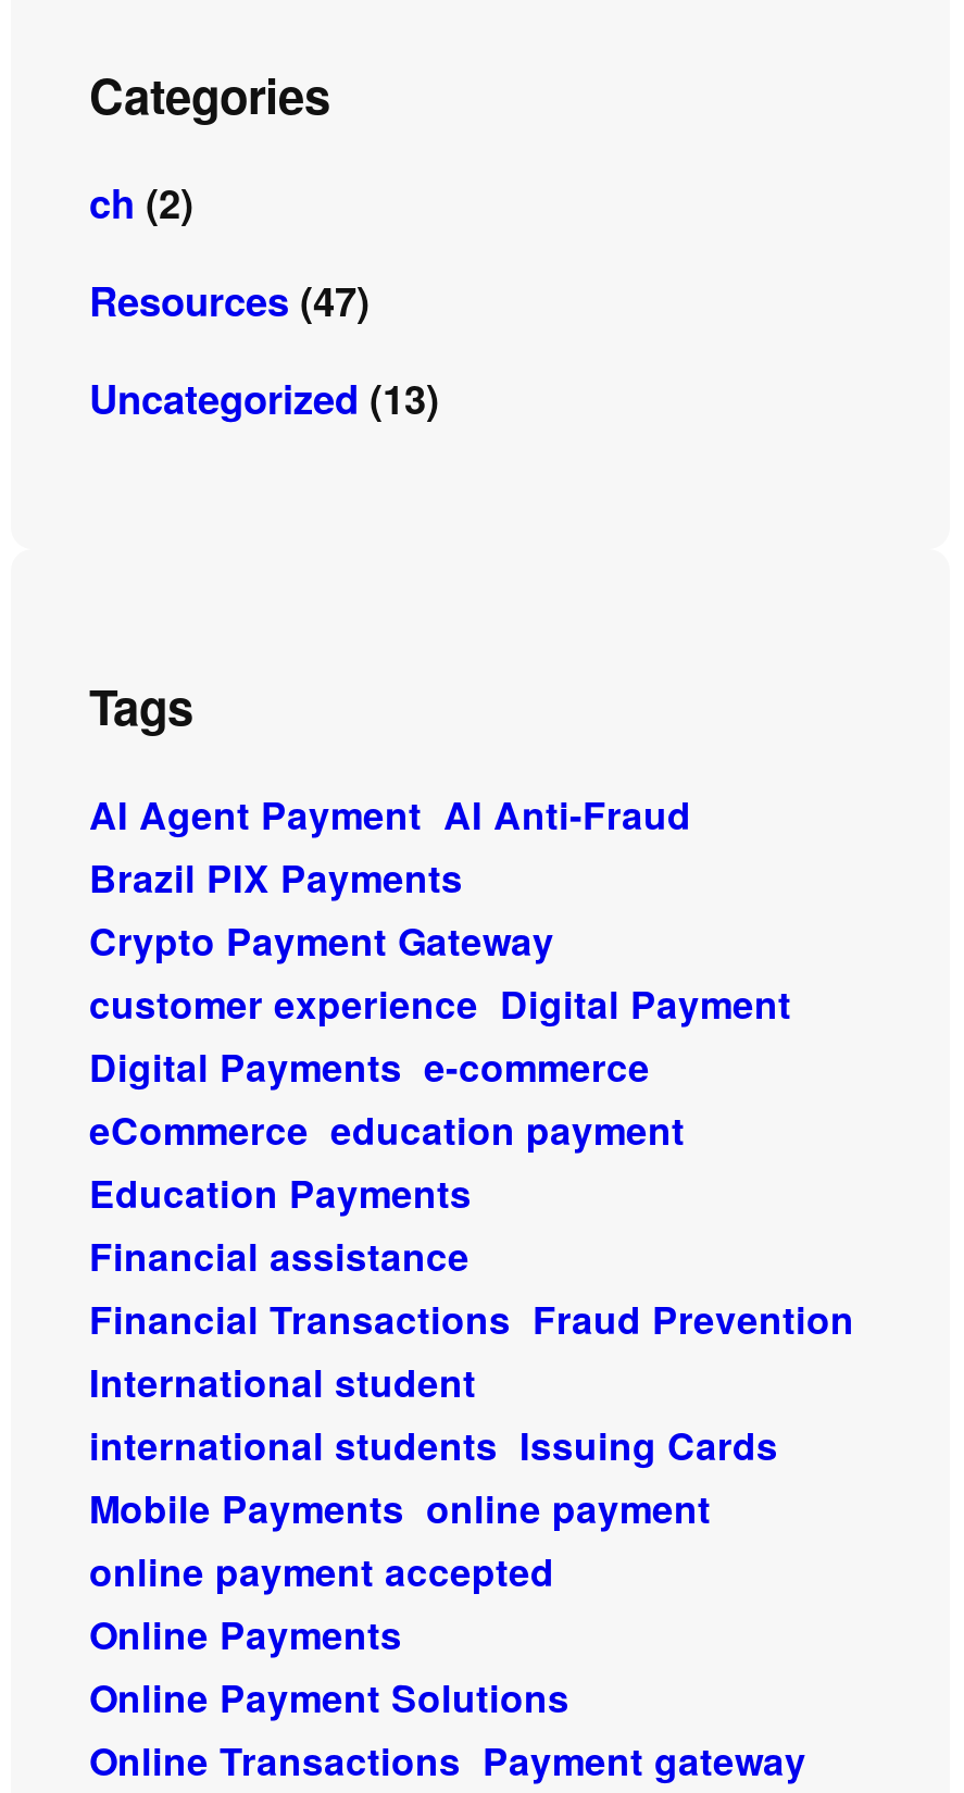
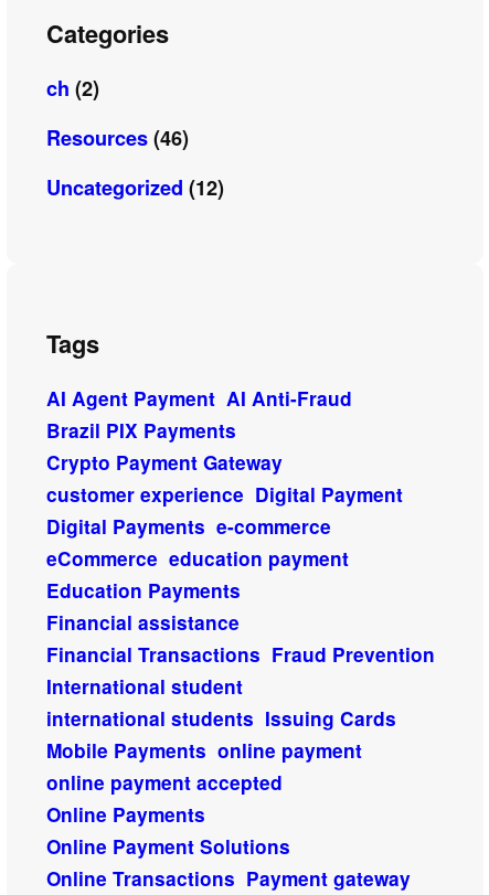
[89,272,370,329] Resources (47) -> [46,123,189,152] Resources (46)
[89,370,439,427] Uncategorized (13) -> [46,173,224,202] Uncategorized (12)

